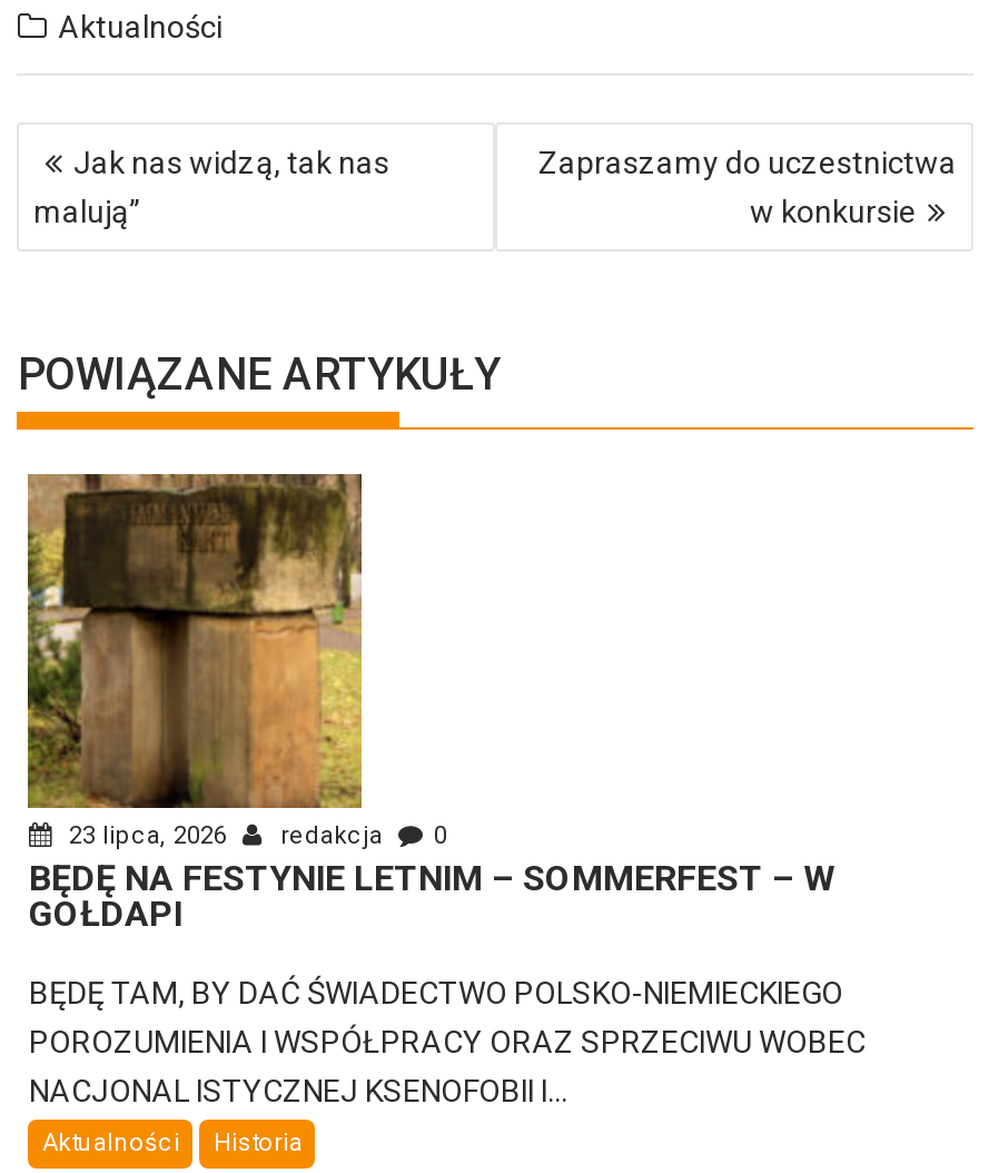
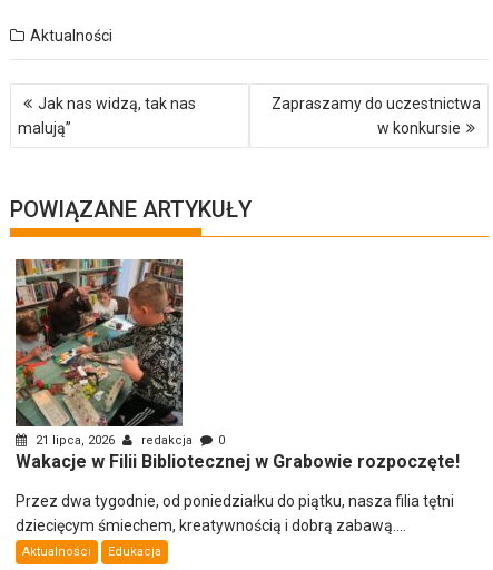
[26,472,447,851] [image] | 23 lipca, 2026 redakcja 0 -> [16,258,225,448] [image] | 21 lipca, 2026 redakcja 0
[29,858,834,936] BĘDĘ NA FESTYNIE LETNIM – SOMMERFEST – W | GOŁDAPI -> [16,451,460,472] Wakacje w Filii Bibliotecznej w Grabowie rozpoczęte!
[29,976,866,1109] BĘDĘ TAM, BY DAĆ ŚWIADECTWO POLSKO-NIEMIECKIEGO | POROZUMIENIA I WSPÓŁPRACY ORAZ SPRZECIWU WOBEC | NACJONAL ISTYCZNEJ KSENOFOBII I... -> [16,493,455,535] Przez dwa tygodnie, od poniedziałku do piątku, nasza filia tętni | dziecięcym śmiechem, kreatywnością i dobrą zabawą....
[214,1129,303,1158] Historia -> [109,545,162,559] Edukacja

